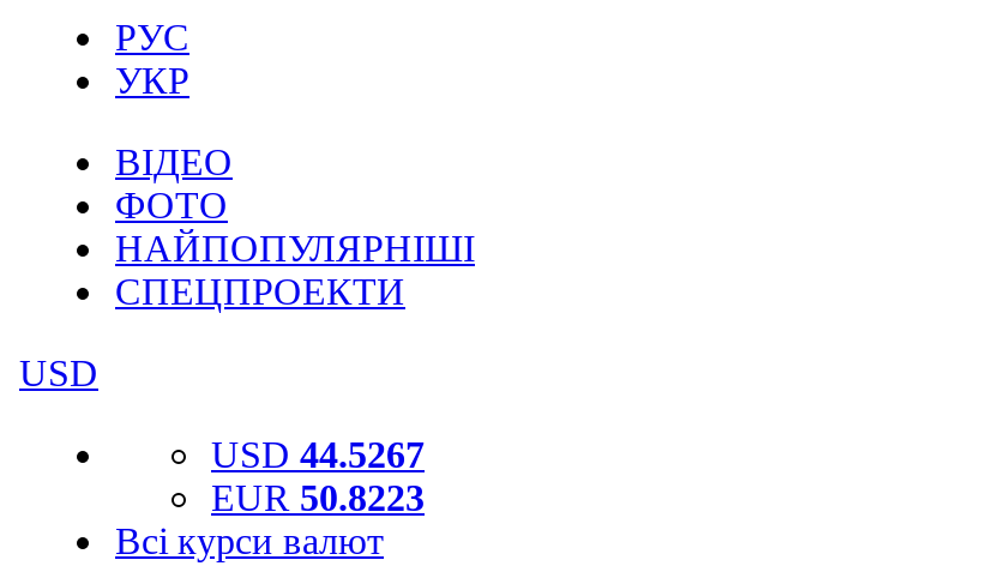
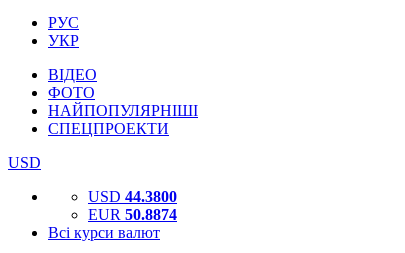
[211,434,425,475] USD 44.5267 -> [88,188,177,205] USD 44.3800
[211,477,425,518] EUR 50.8223 -> [88,206,177,223] EUR 50.8874

